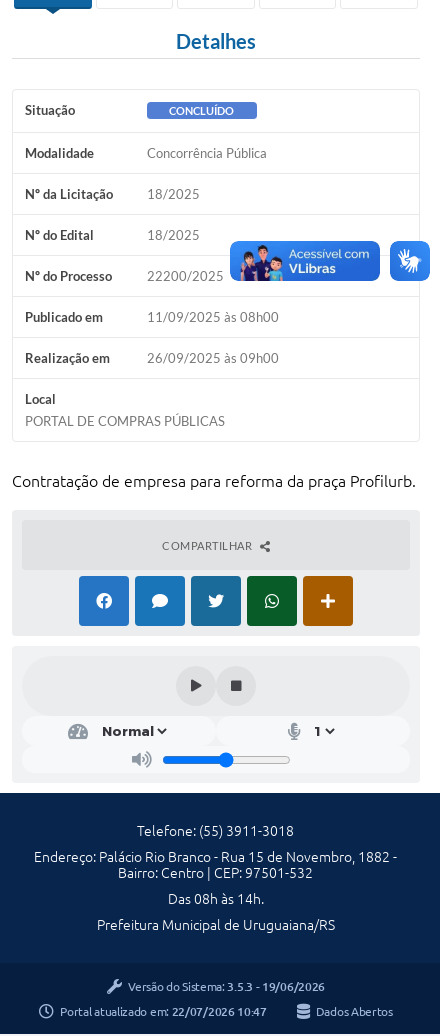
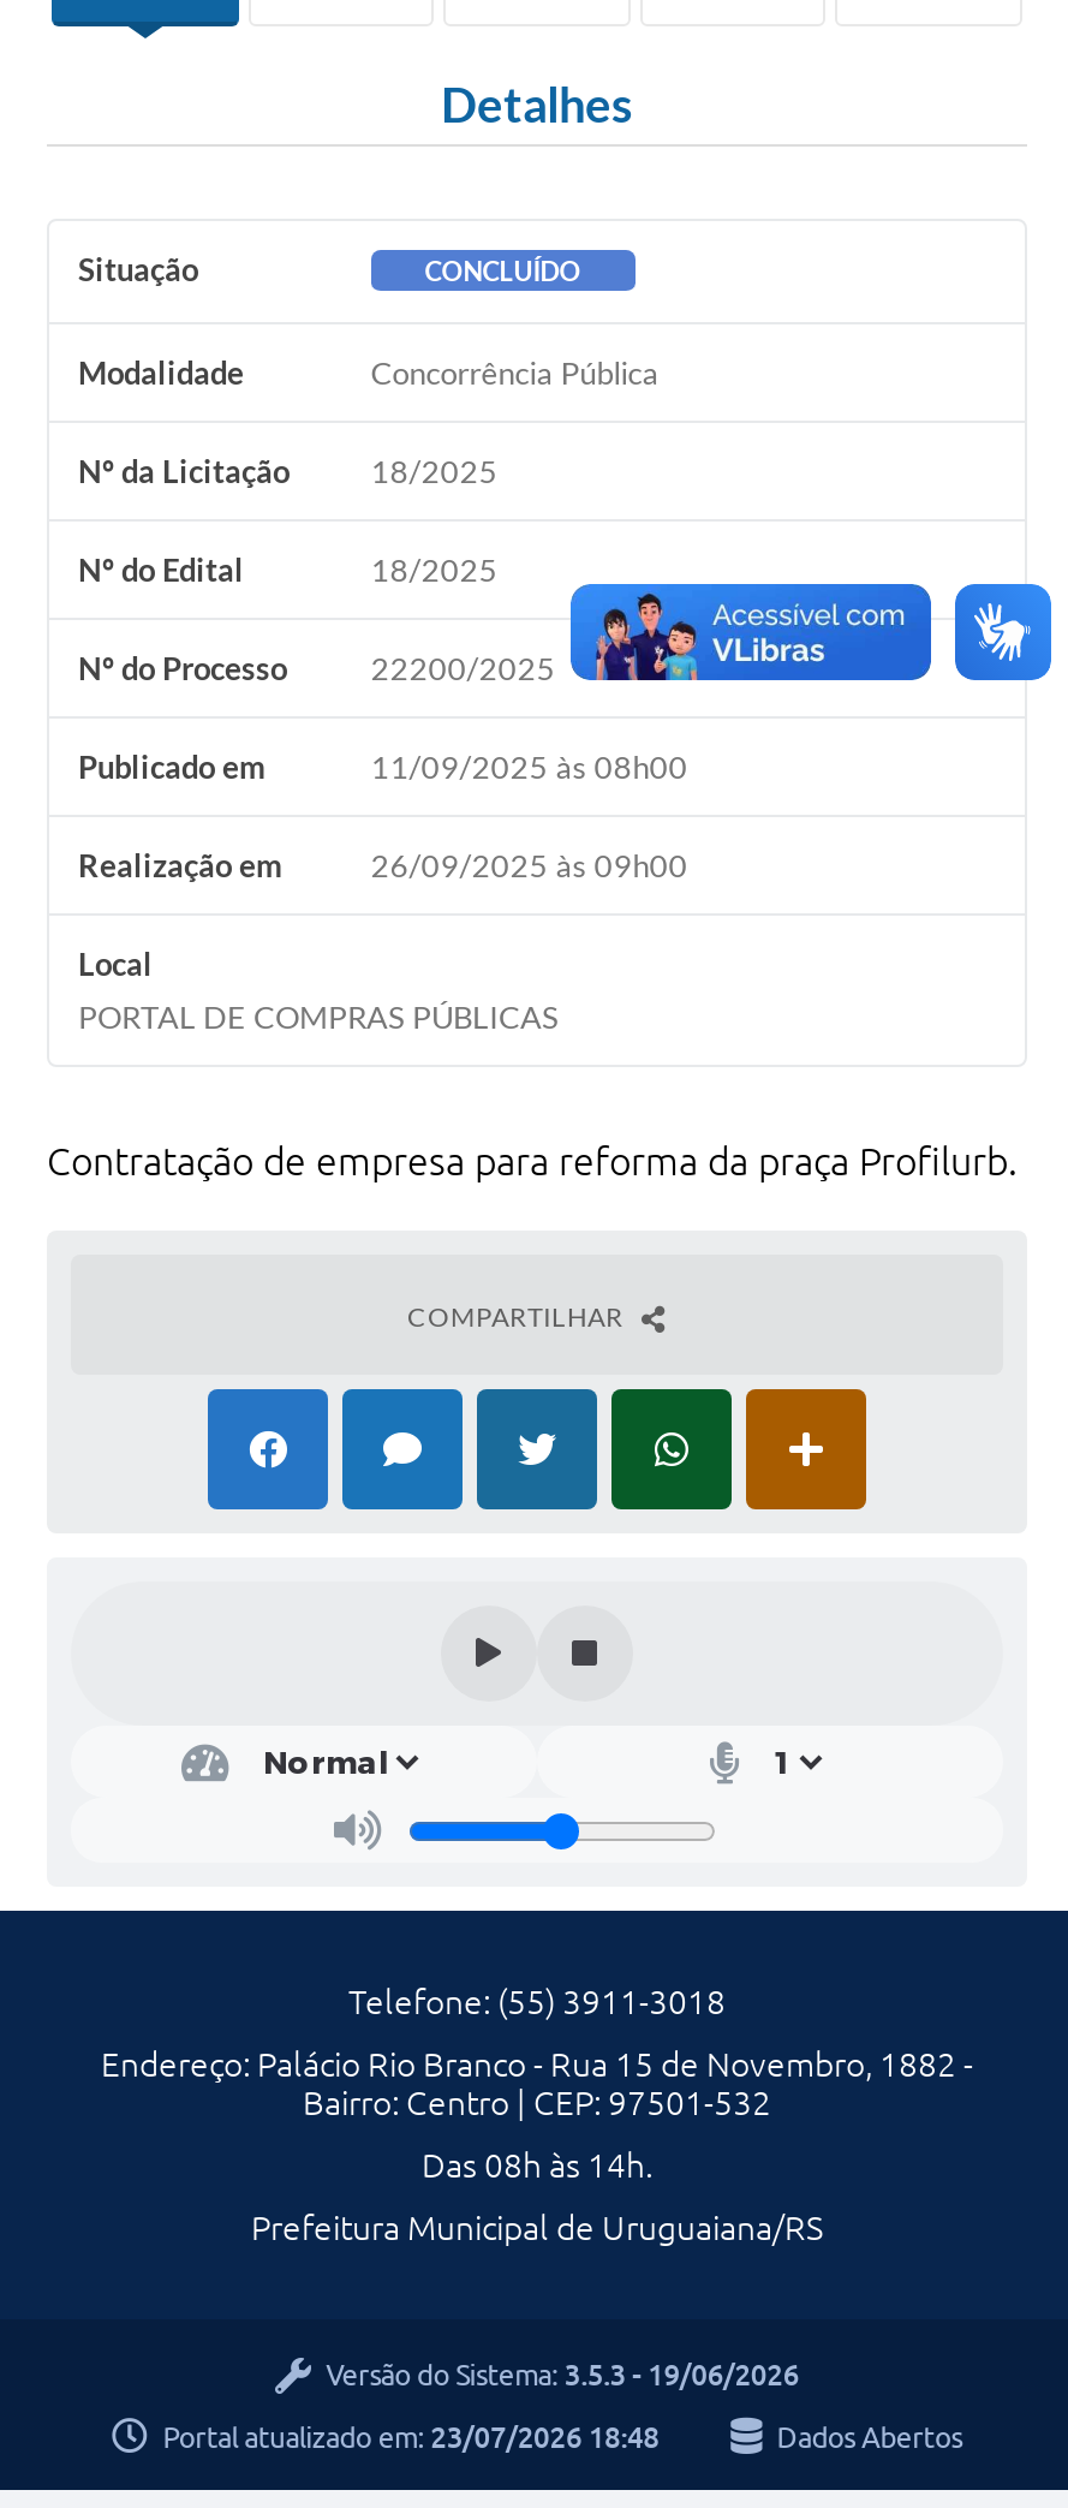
[60,1005,267,1018] Portal atualizado em: 22/07/2026 10:47 -> [163,2420,659,2451] Portal atualizado em: 23/07/2026 18:48

